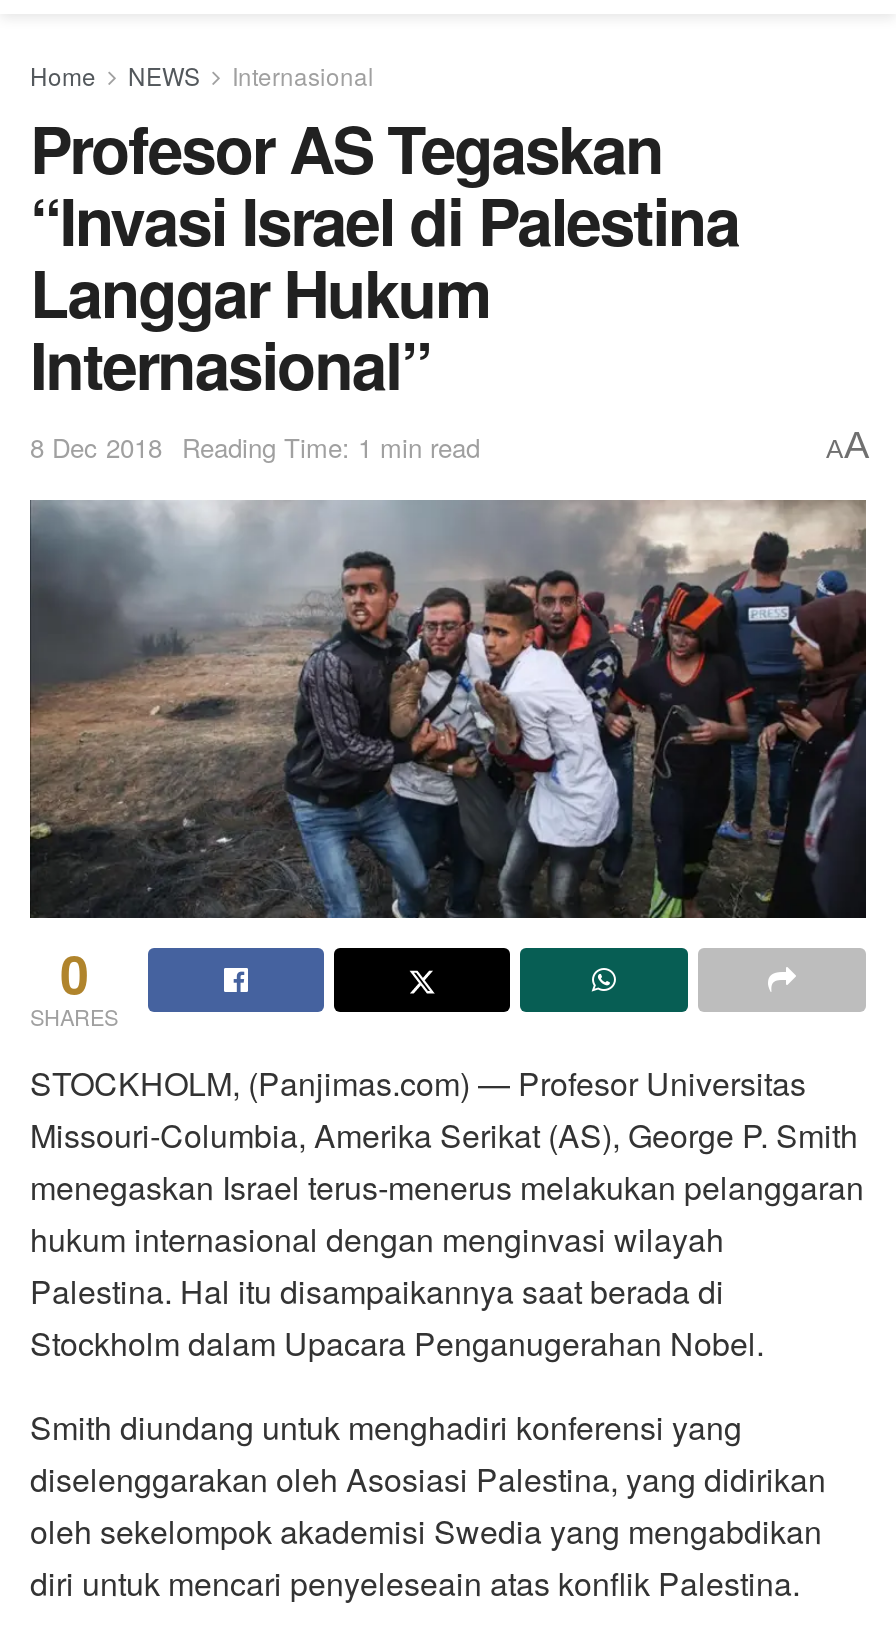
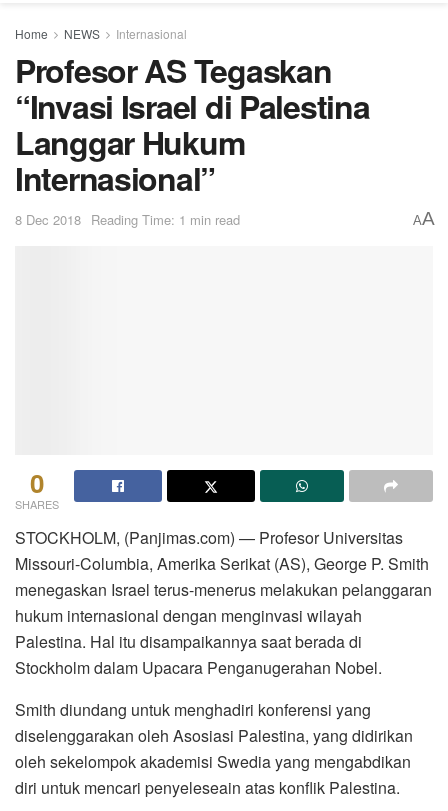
[28,498,868,920] [image] -> none

